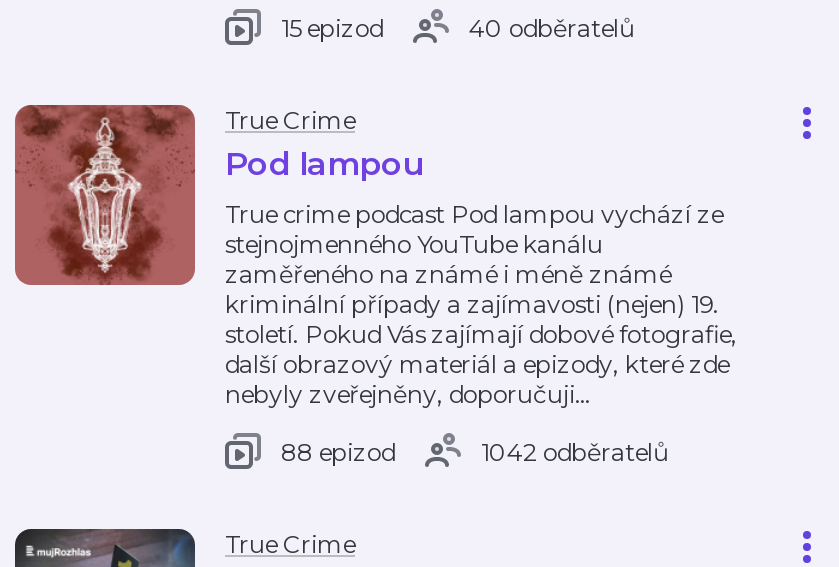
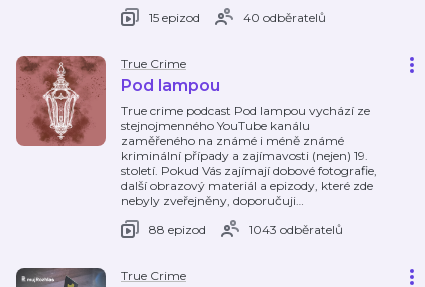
[481,436,669,466] 1042 odběratelů -> [249,221,343,236] 1043 odběratelů

